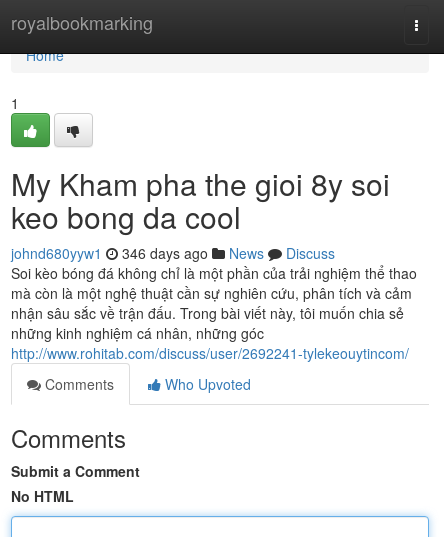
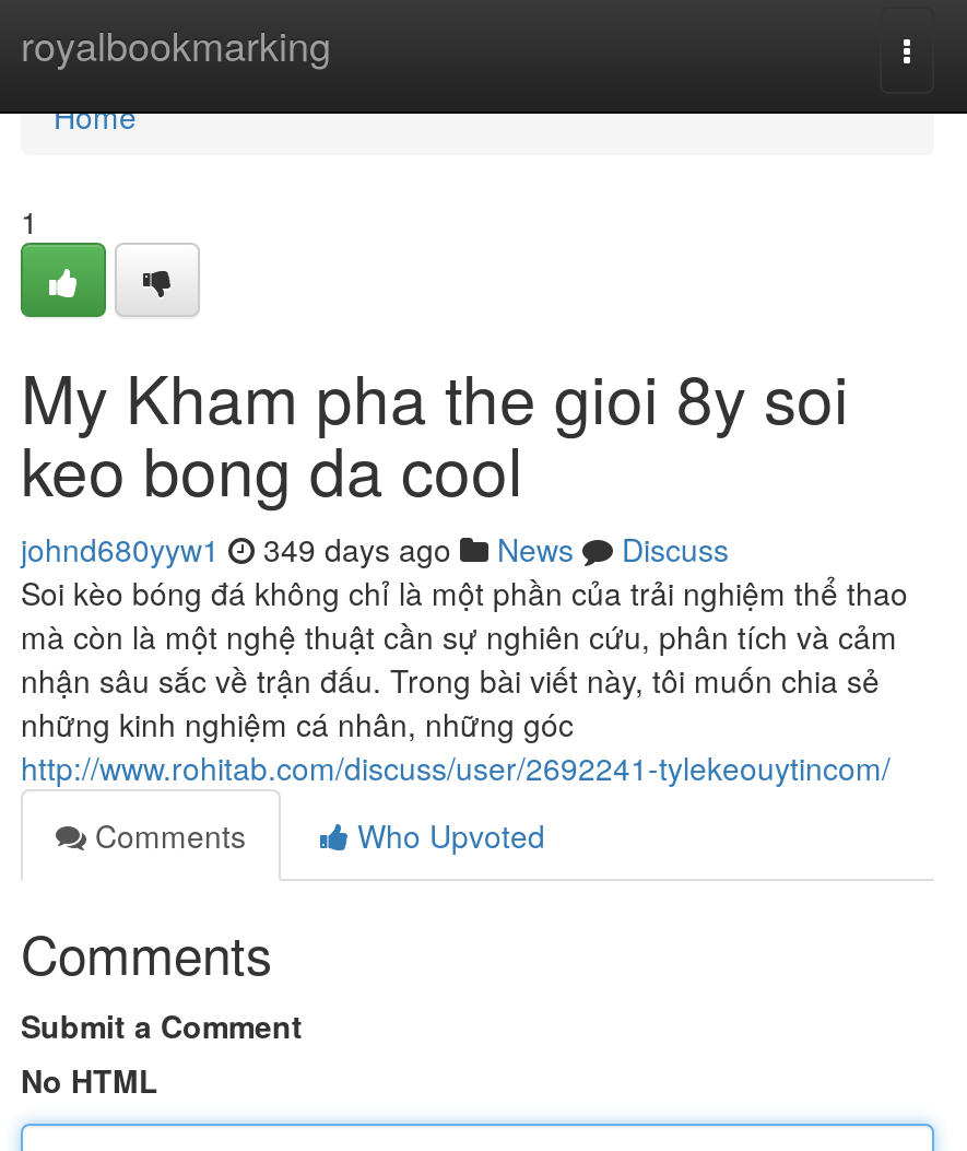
[11,243,335,263] johnd680yyw1 346 days ago News Discuss -> [21,527,729,571] johnd680yyw1 349 days ago News Discuss

